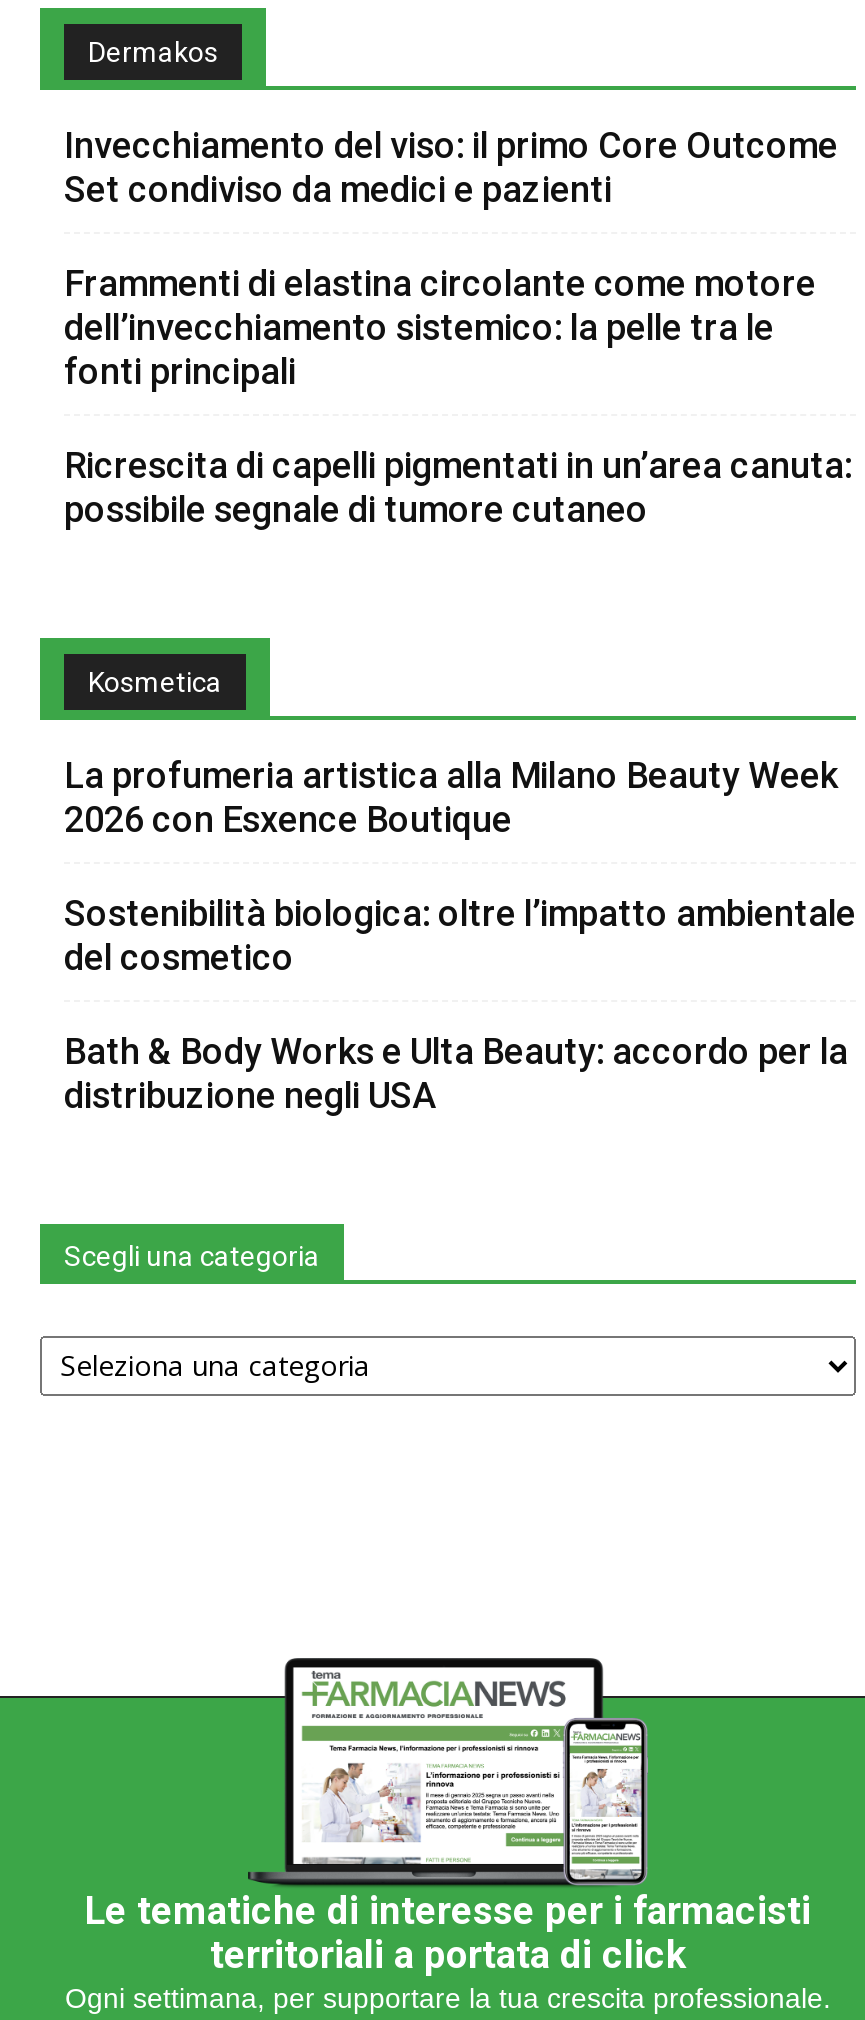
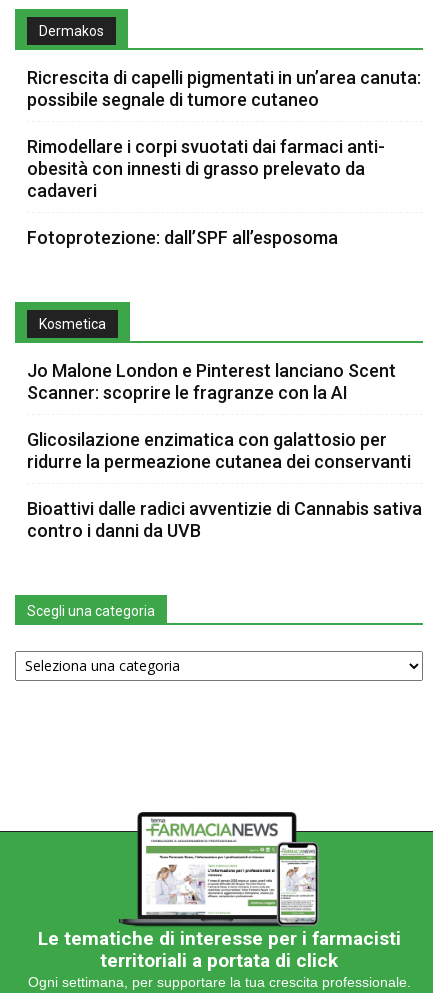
[64,124,838,392] Invecchiamento del viso: il primo Core Outcome | Set condiviso da medici e pazienti | Frammenti di elastina circolante come motore | dell’invecchiamento sistemico: la pelle tra le | fonti principali -> none
moved [64,444,852,530] -> [27,67,421,110]: Ricrescita di capelli pigmentati in un’area canuta: | possibile segnale di tumore cutaneo
none -> [27,136,385,248] Rimodellare i corpi svuotati dai farmaci anti- | obesità con innesti di grasso prelevato da | cadaveri | Fotoprotezione: dall’SPF all’esposoma
[64,754,838,840] La profumeria artistica alla Milano Beauty Week | 2026 con Esxence Boutique -> [27,360,396,403] Jo Malone London e Pinterest lanciano Scent | Scanner: scoprire le fragranze con la AI
[64,892,856,978] Sostenibilità biologica: oltre l’impatto ambientale | del cosmetico -> [27,429,411,472] Glicosilazione enzimatica con galattosio per | ridurre la permeazione cutanea dei conservanti
[64,1030,848,1116] Bath & Body Works e Ulta Beauty: accordo per la | distribuzione negli USA -> [27,498,422,541] Bioattivi dalle radici avventizie di Cannabis sativa | contro i danni da UVB

